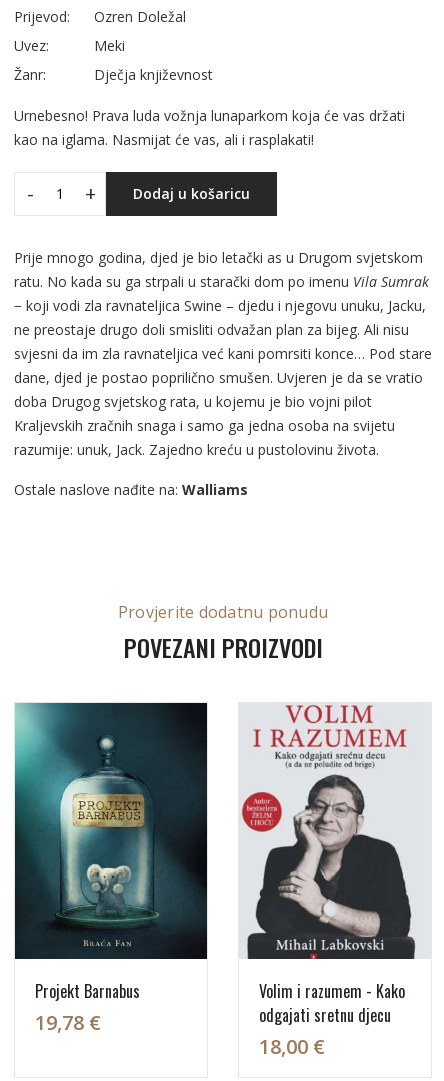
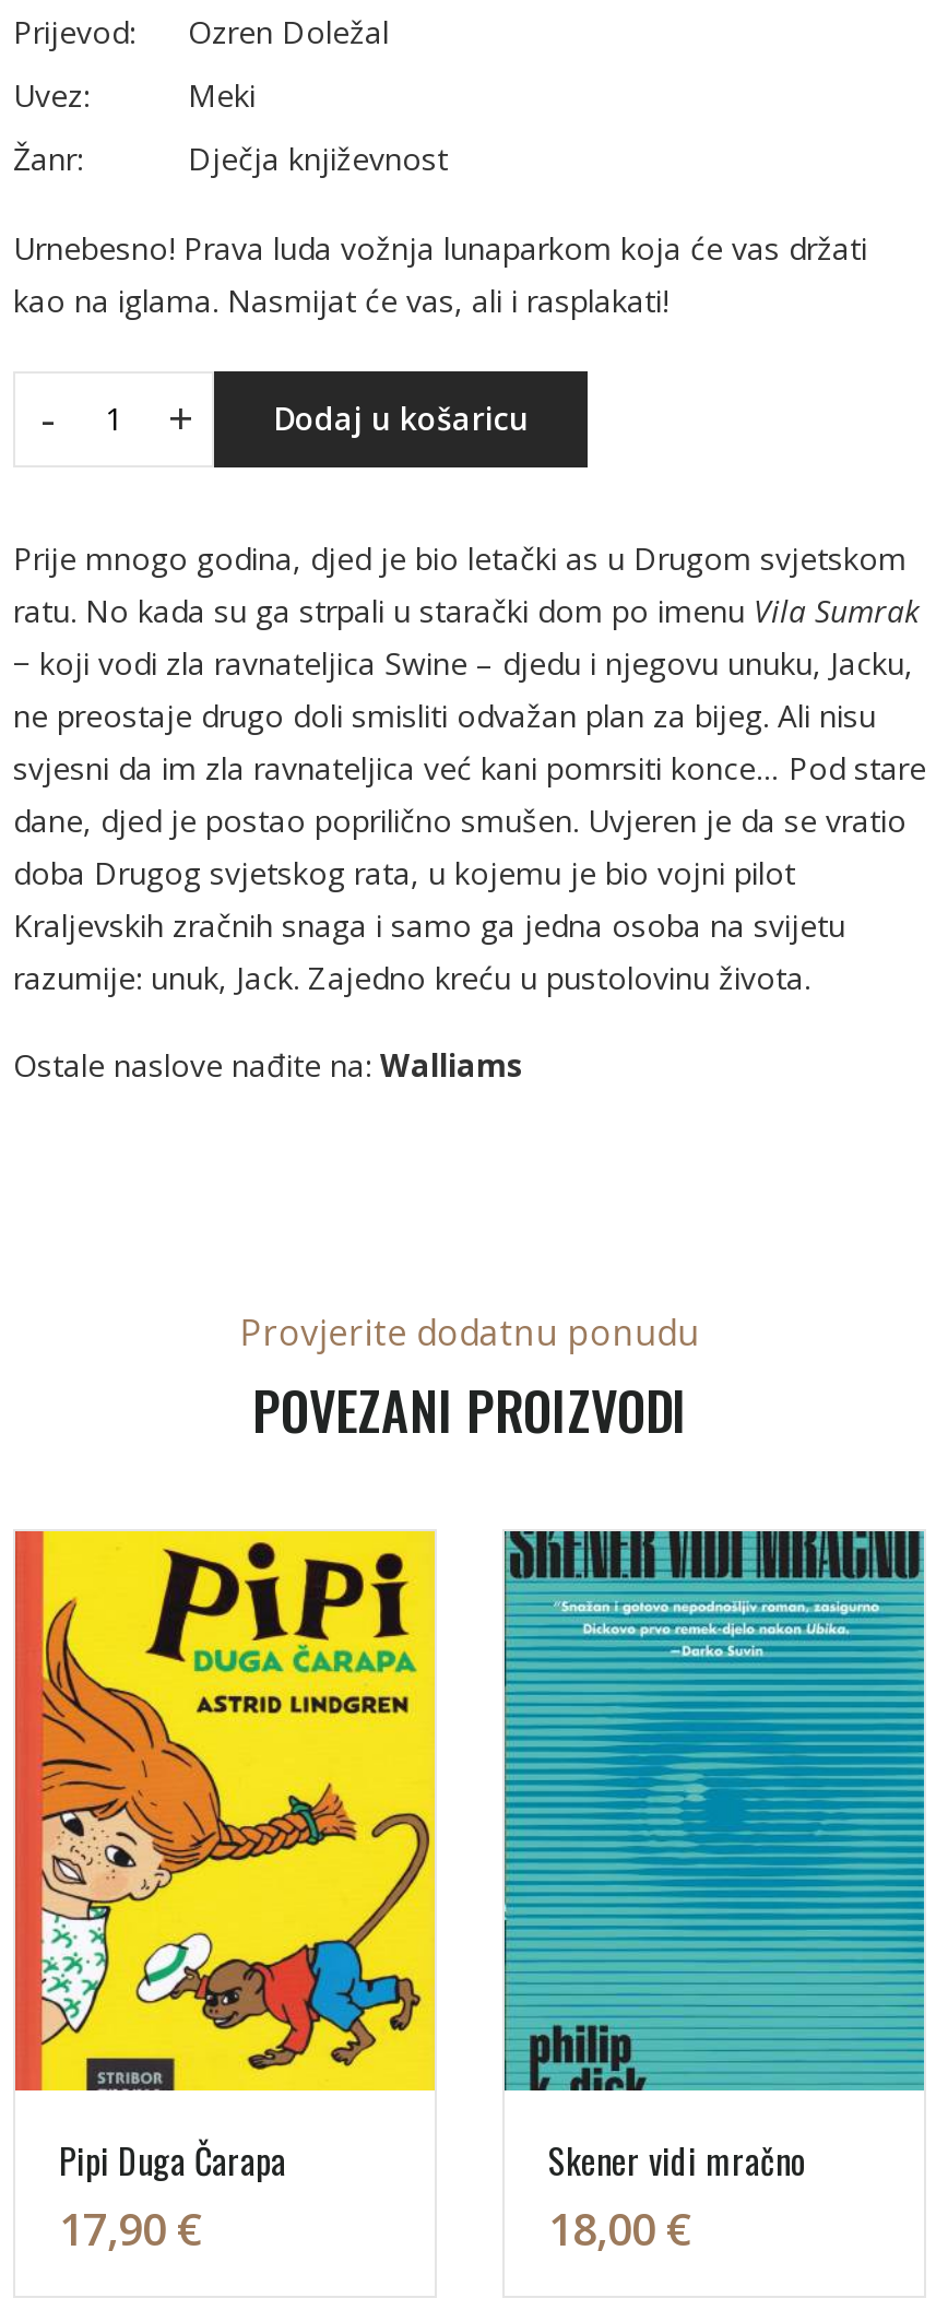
[14,702,208,1036] [image] | Projekt Barnabus | 19,78 € -> [13,1529,437,2258] [image] | Pipi Duga Čarapa | 17,90 €
[239,703,431,1027] [image] | Volim i razumem - Kako | odgajati sretnu djecu -> [502,1529,926,2186] [image] | Skener vidi mračno

